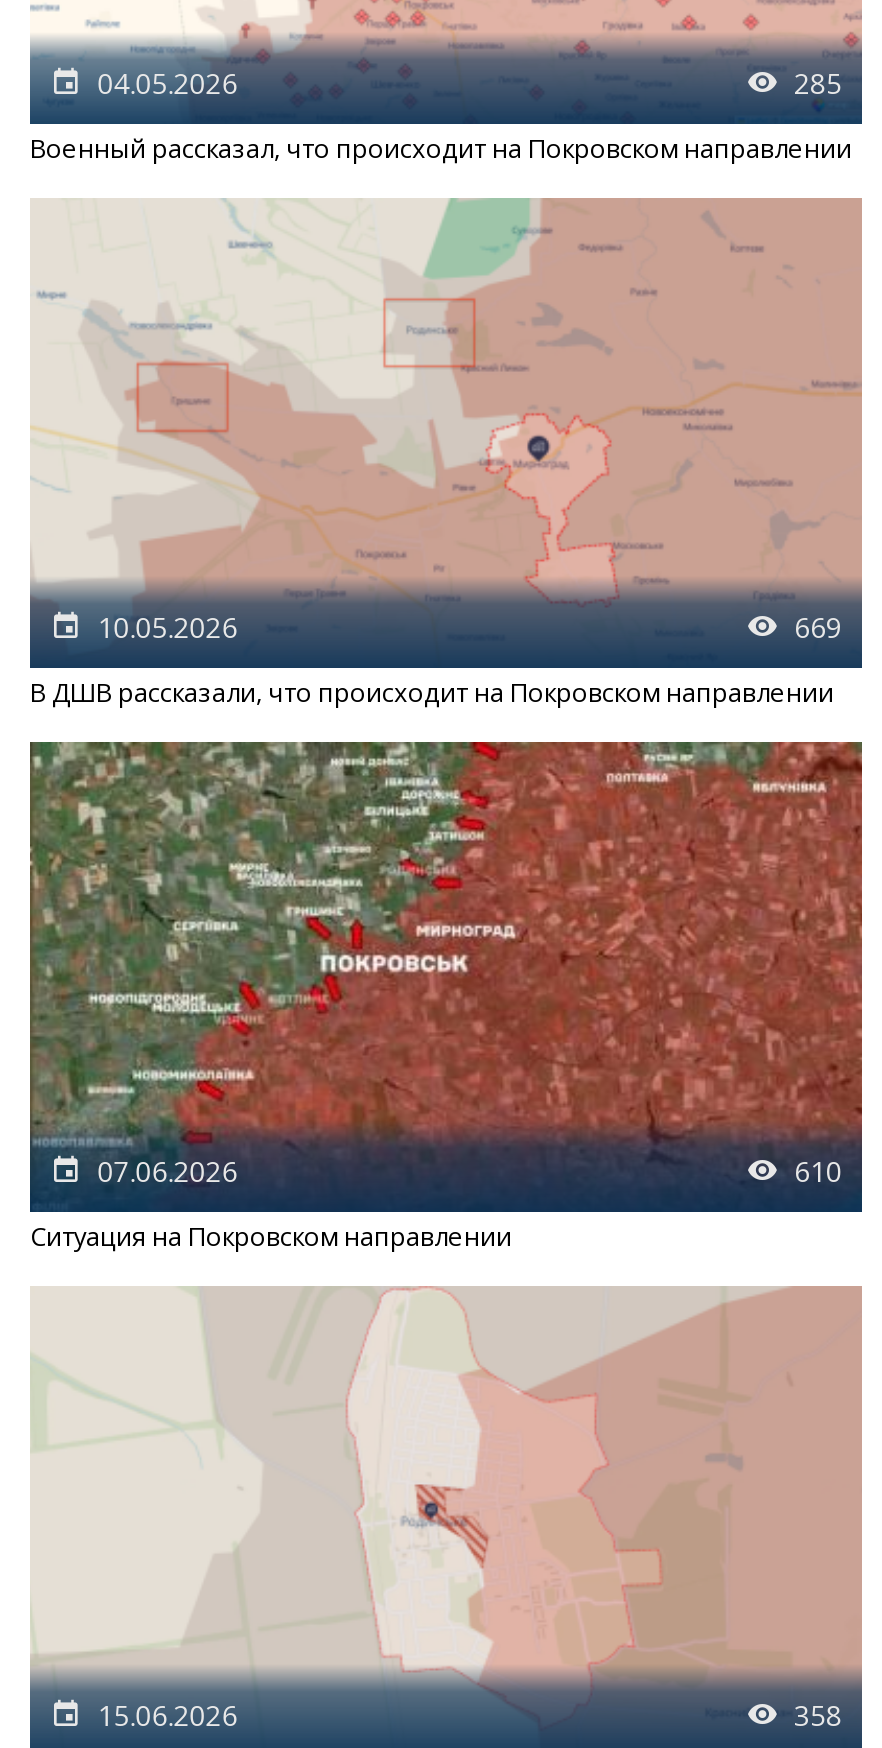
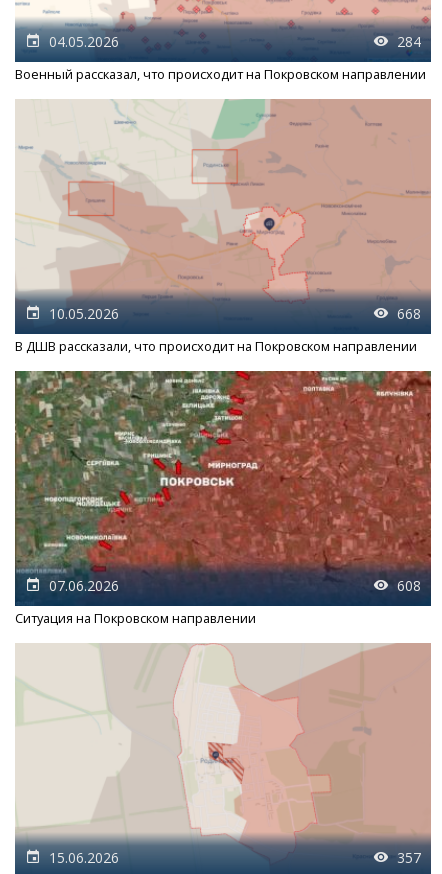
[794,64,842,102] 285 -> [397,32,421,51] 284
[794,608,842,646] 669 -> [397,304,421,323] 668
[794,1152,842,1190] 610 -> [397,576,421,595] 608
[794,1696,842,1734] 358 -> [397,848,421,867] 357

